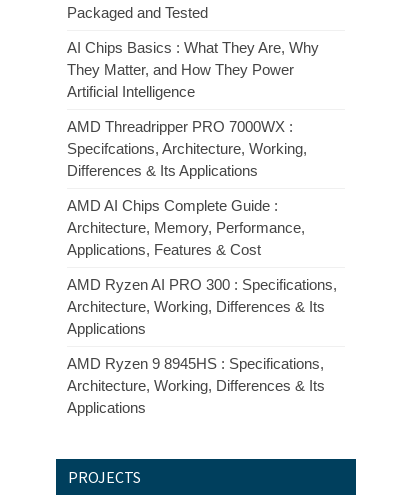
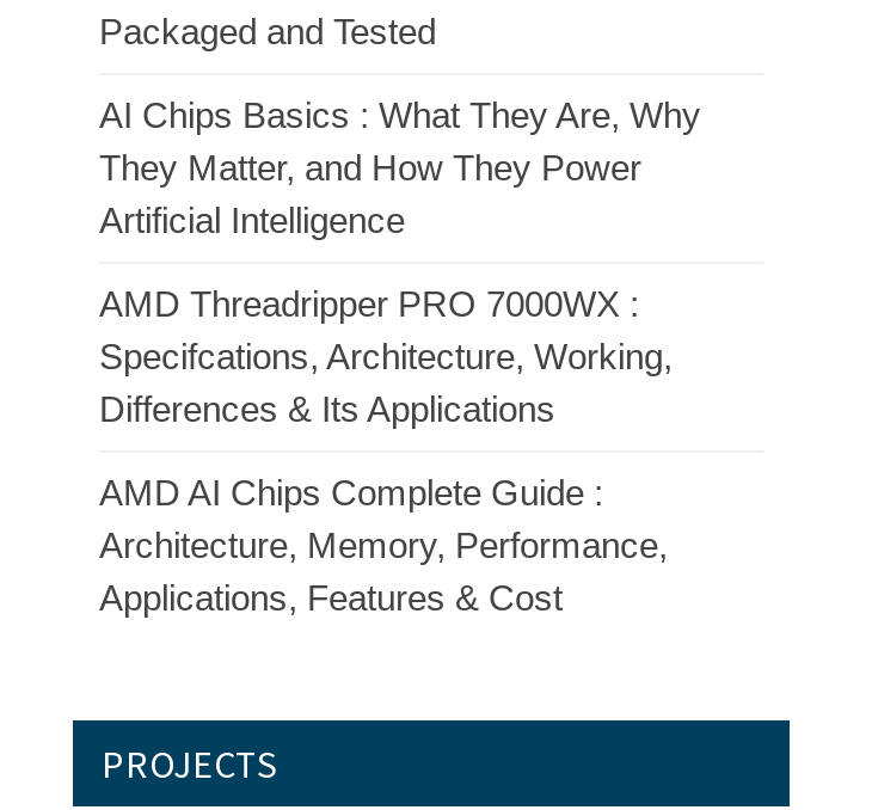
[67,276,337,416] AMD Ryzen AI PRO 300 : Specifications, | Architecture, Working, Differences & Its | Applications | AMD Ryzen 9 8945HS : Specifications, | Architecture, Working, Differences & Its | Applications -> none

